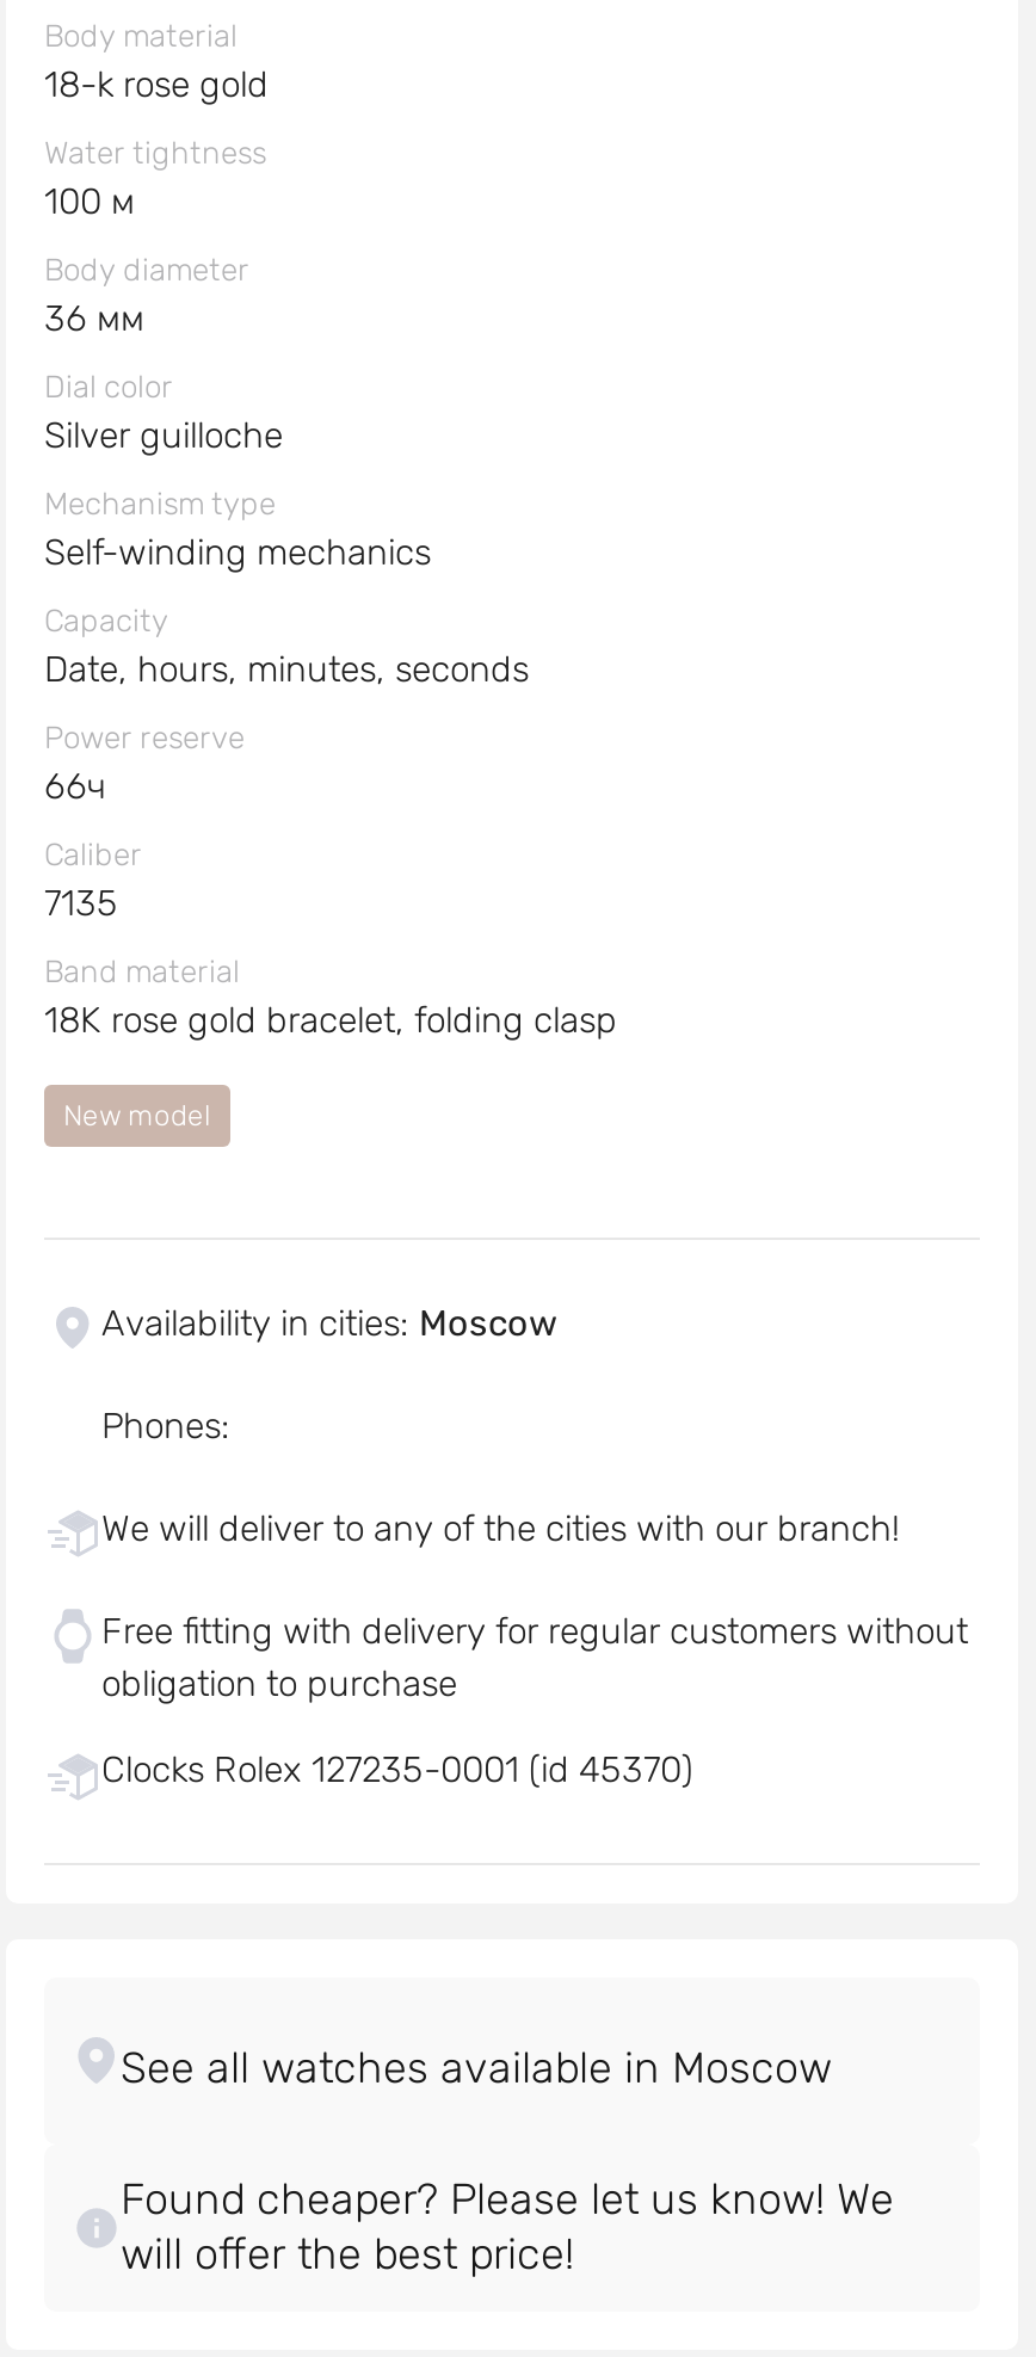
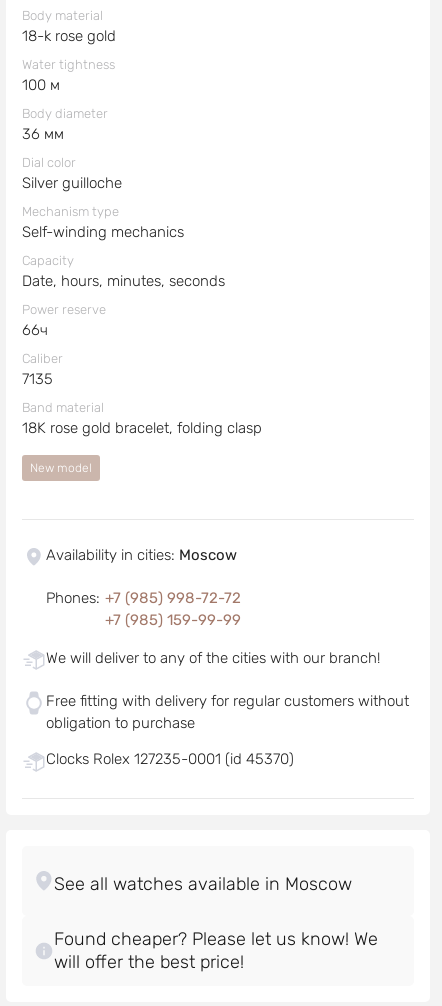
[101,1404,230,1447] Phones: -> [46,589,241,629] Phones: +7 (985) 998-72-72 | +7 (985) 159-99-99

